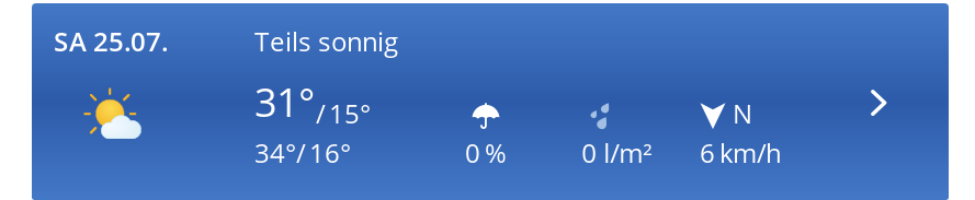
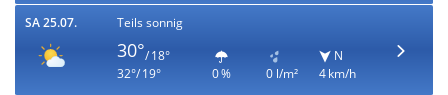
[254,75,371,132] 31°/ 15° -> [116,38,169,64] 30°/ 18°
[254,134,351,172] 34°/ 16° -> [116,65,160,82] 32°/ 19°
[582,134,781,172] 0 l/m² 6 km/h -> [266,65,356,82] 0 l/m² 4 km/h

